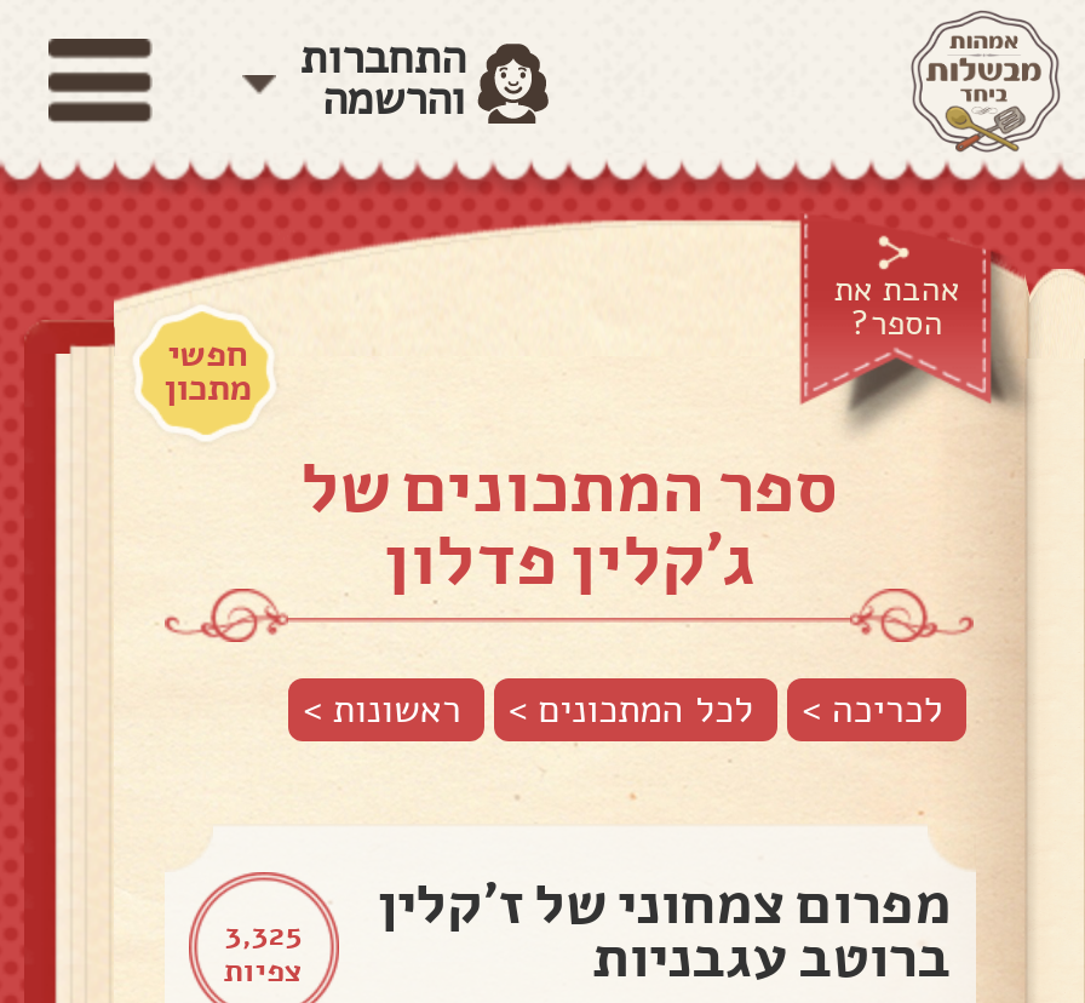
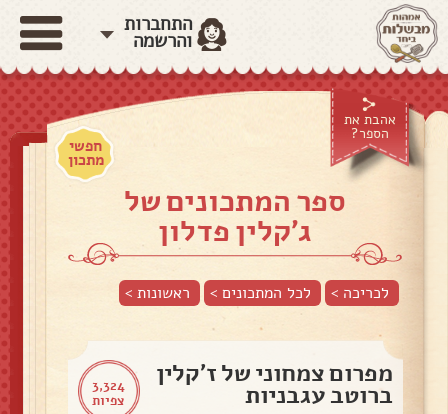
[225,865,951,957] מפרום צמחוני של ז'קלין 3,325 -> [92,357,393,395] מפרום צמחוני של ז'קלין 3,324

